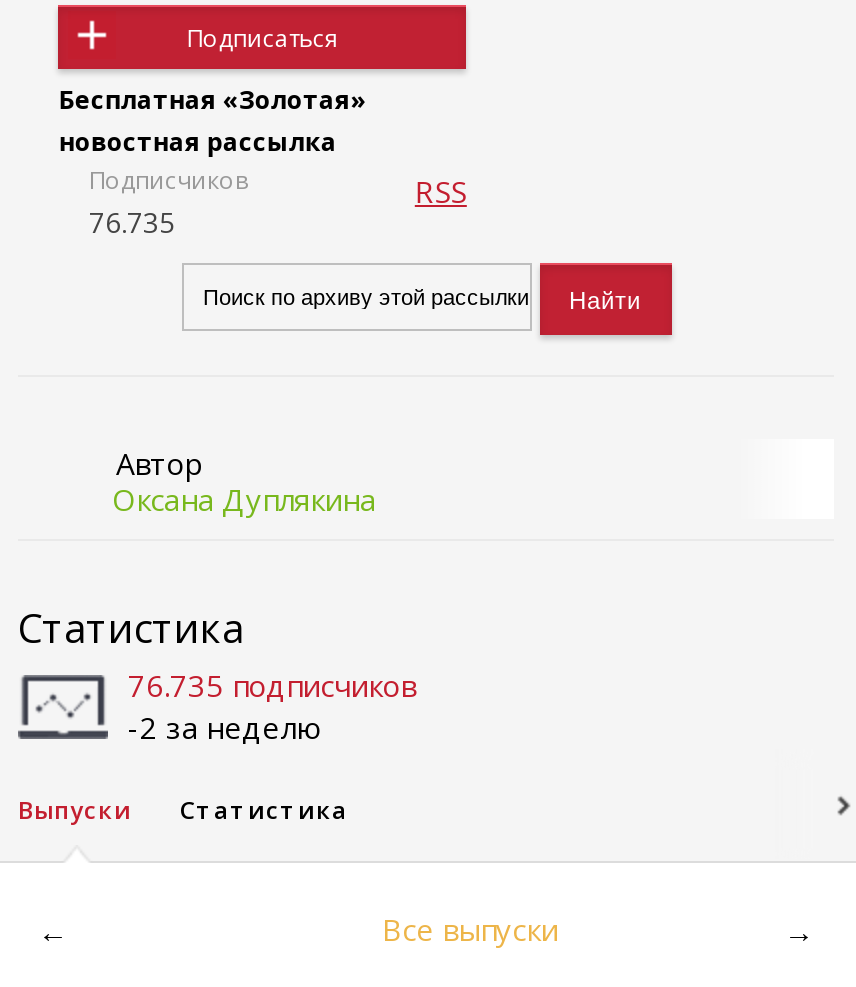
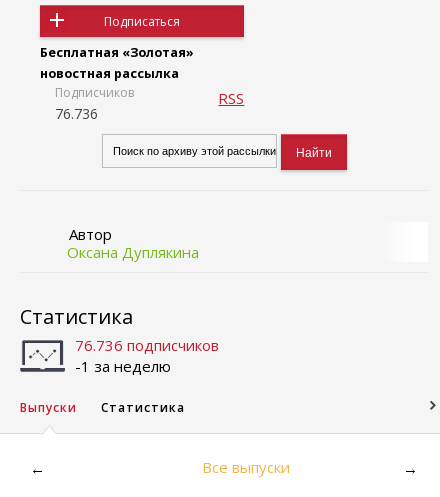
[89,203,175,241] 76.735 -> [55,104,98,123] 76.736
[128,665,416,705] 76.735 подписчиков -> [75,335,219,355] 76.736 подписчиков
[128,707,320,747] -2 за неделю -> [75,356,171,376] -1 за неделю

